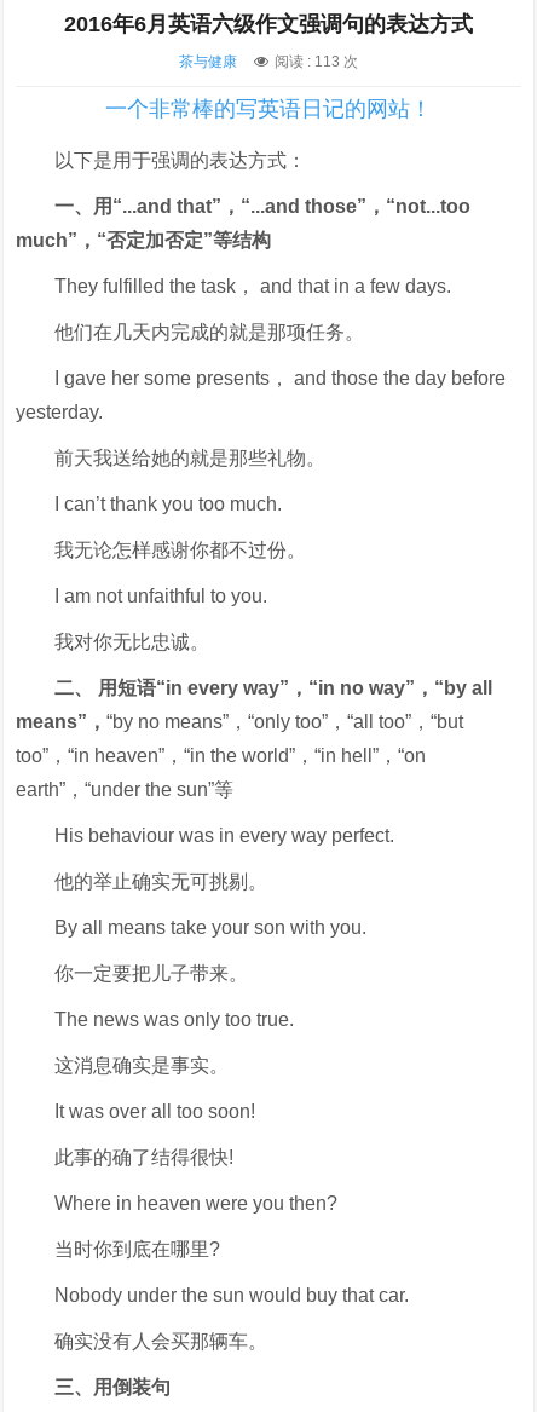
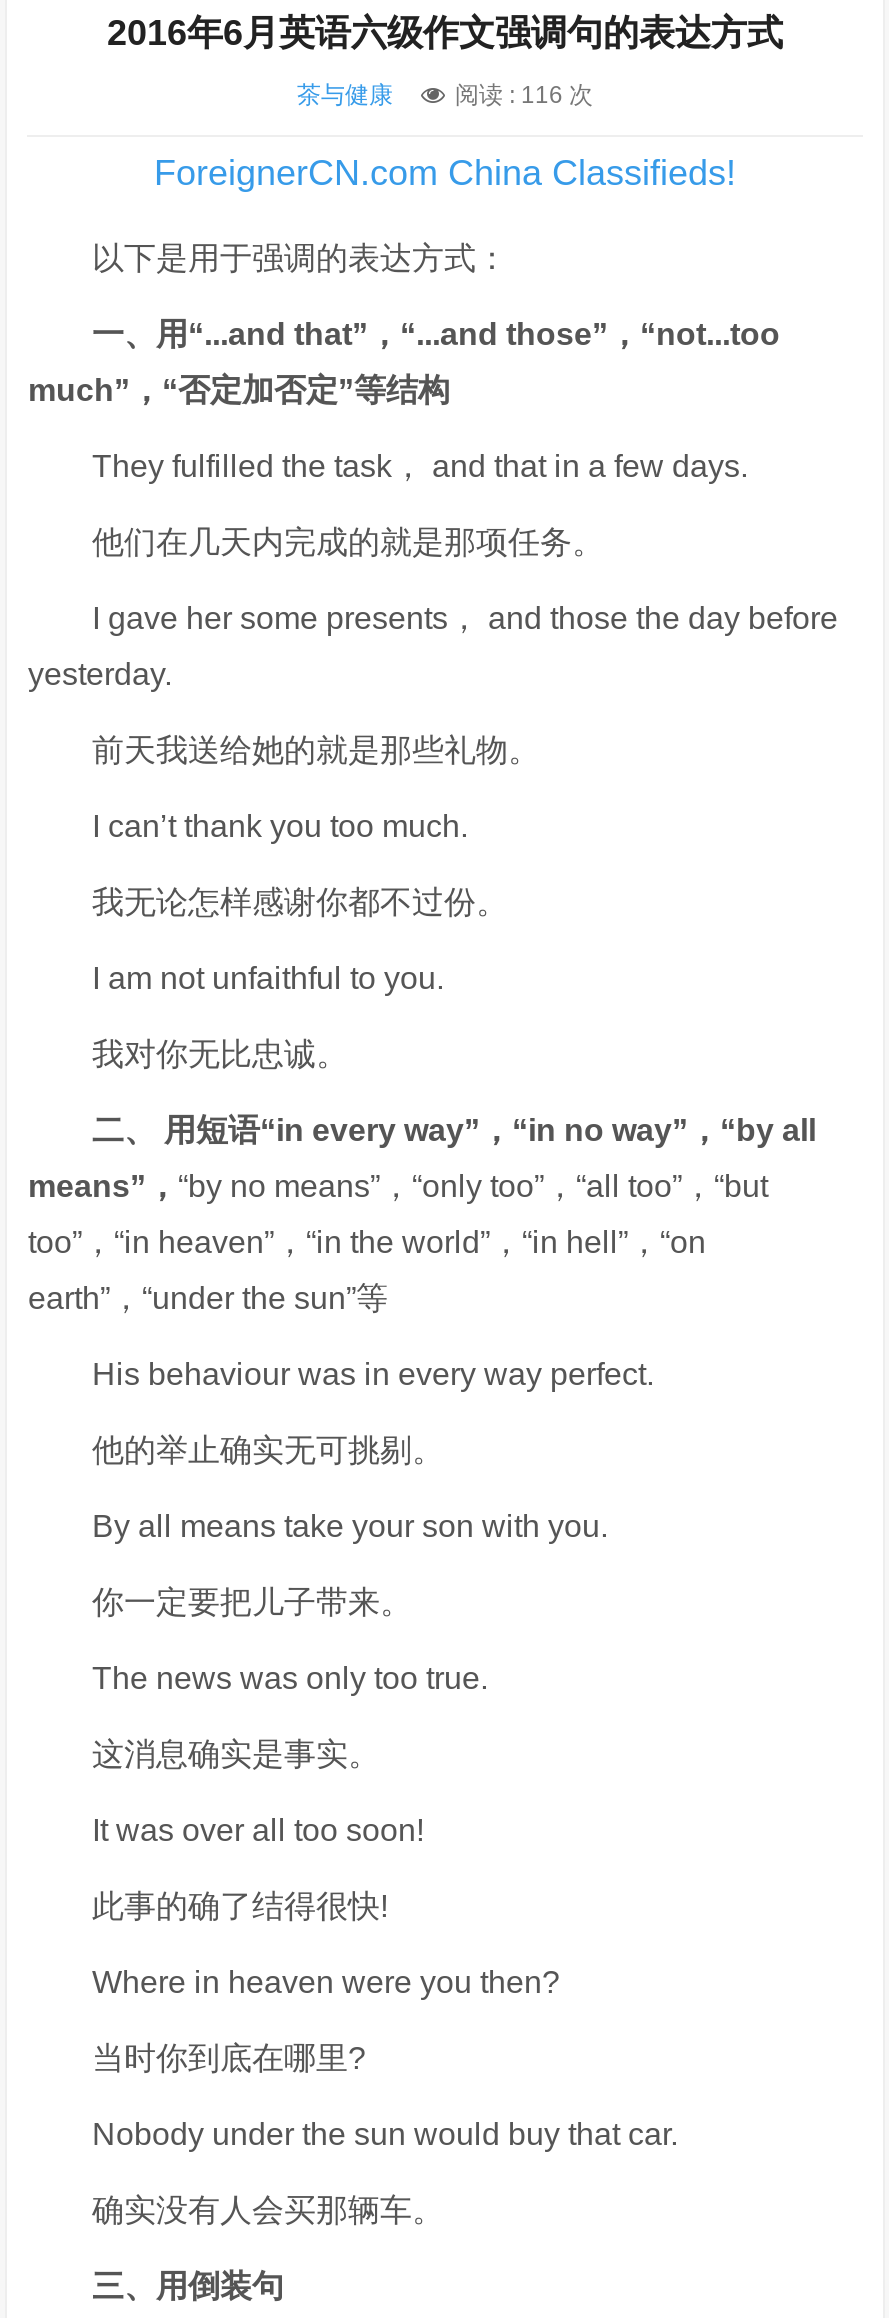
[275,53,358,70] 阅读 : 113 次 -> [455,81,593,109] 阅读 : 116 次
[105,97,432,121] 一个非常棒的写英语日记的网站！ -> [154,153,736,193] ForeignerCN.com China Classifieds!

